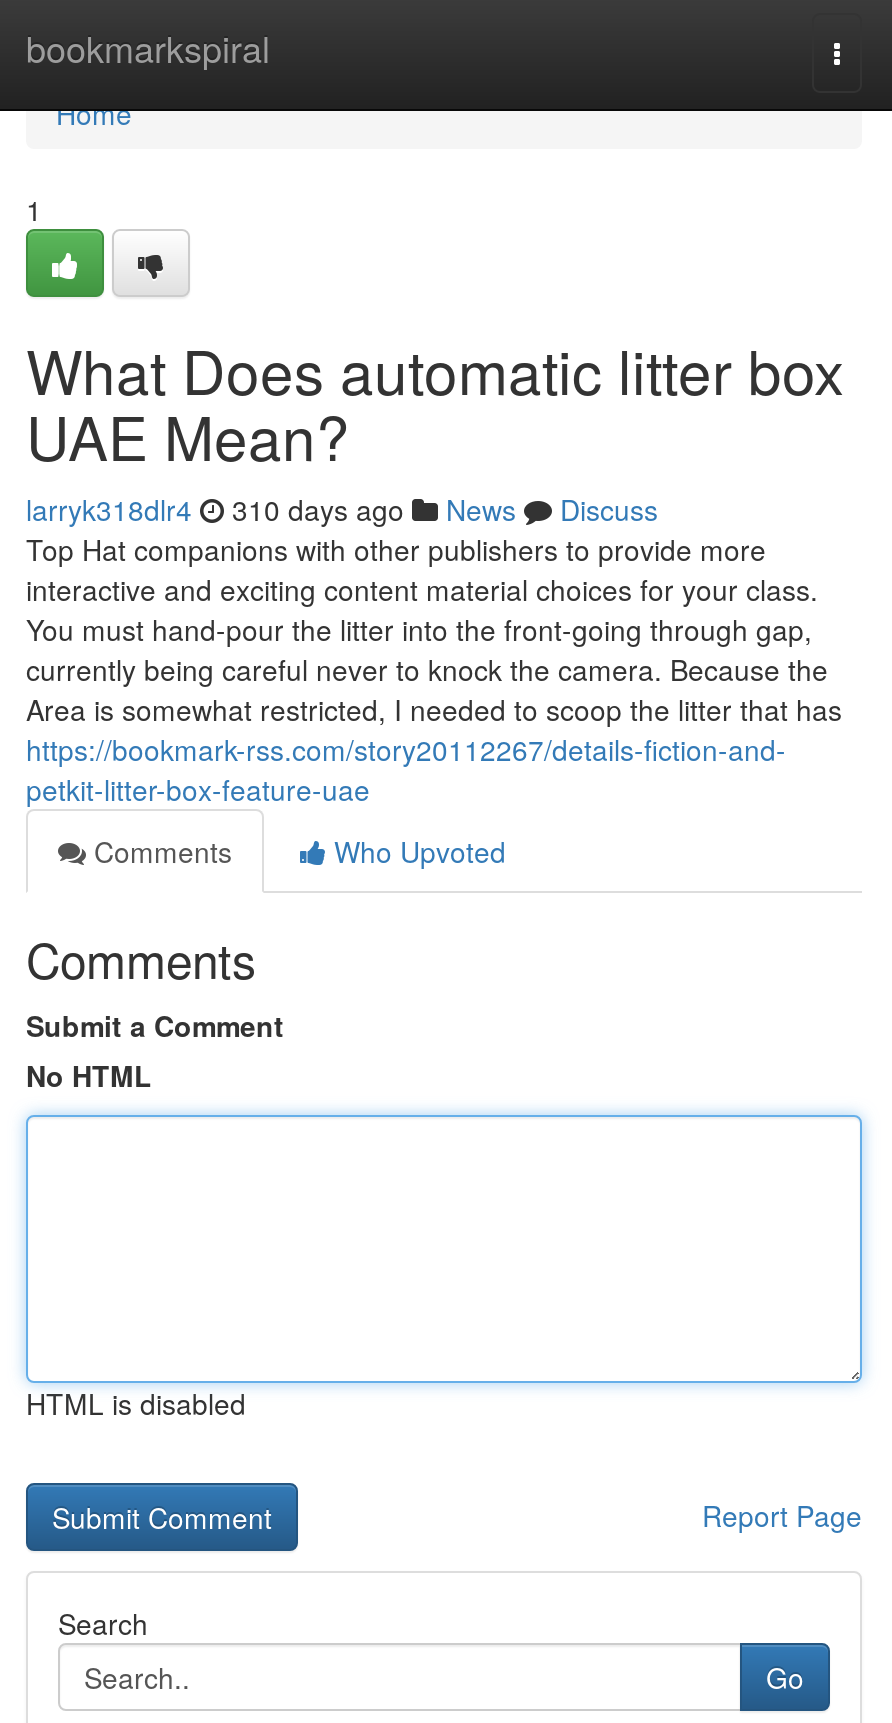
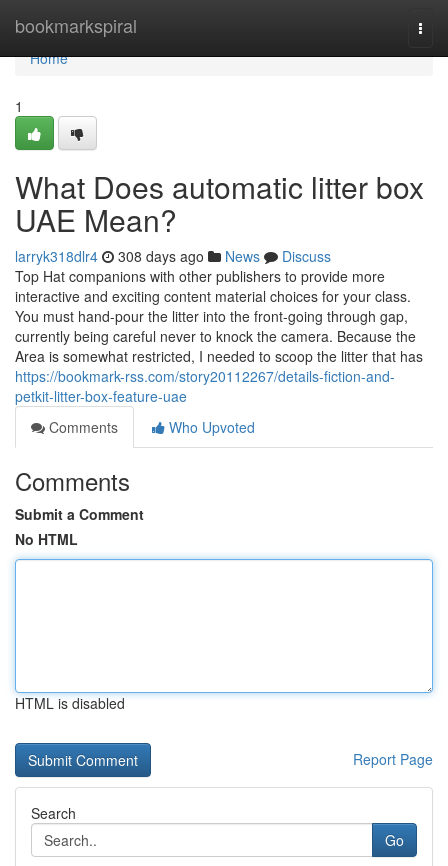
[26,489,658,529] larryk318dlr4 310 days ago News Discuss -> [15,246,331,266] larryk318dlr4 308 days ago News Discuss

